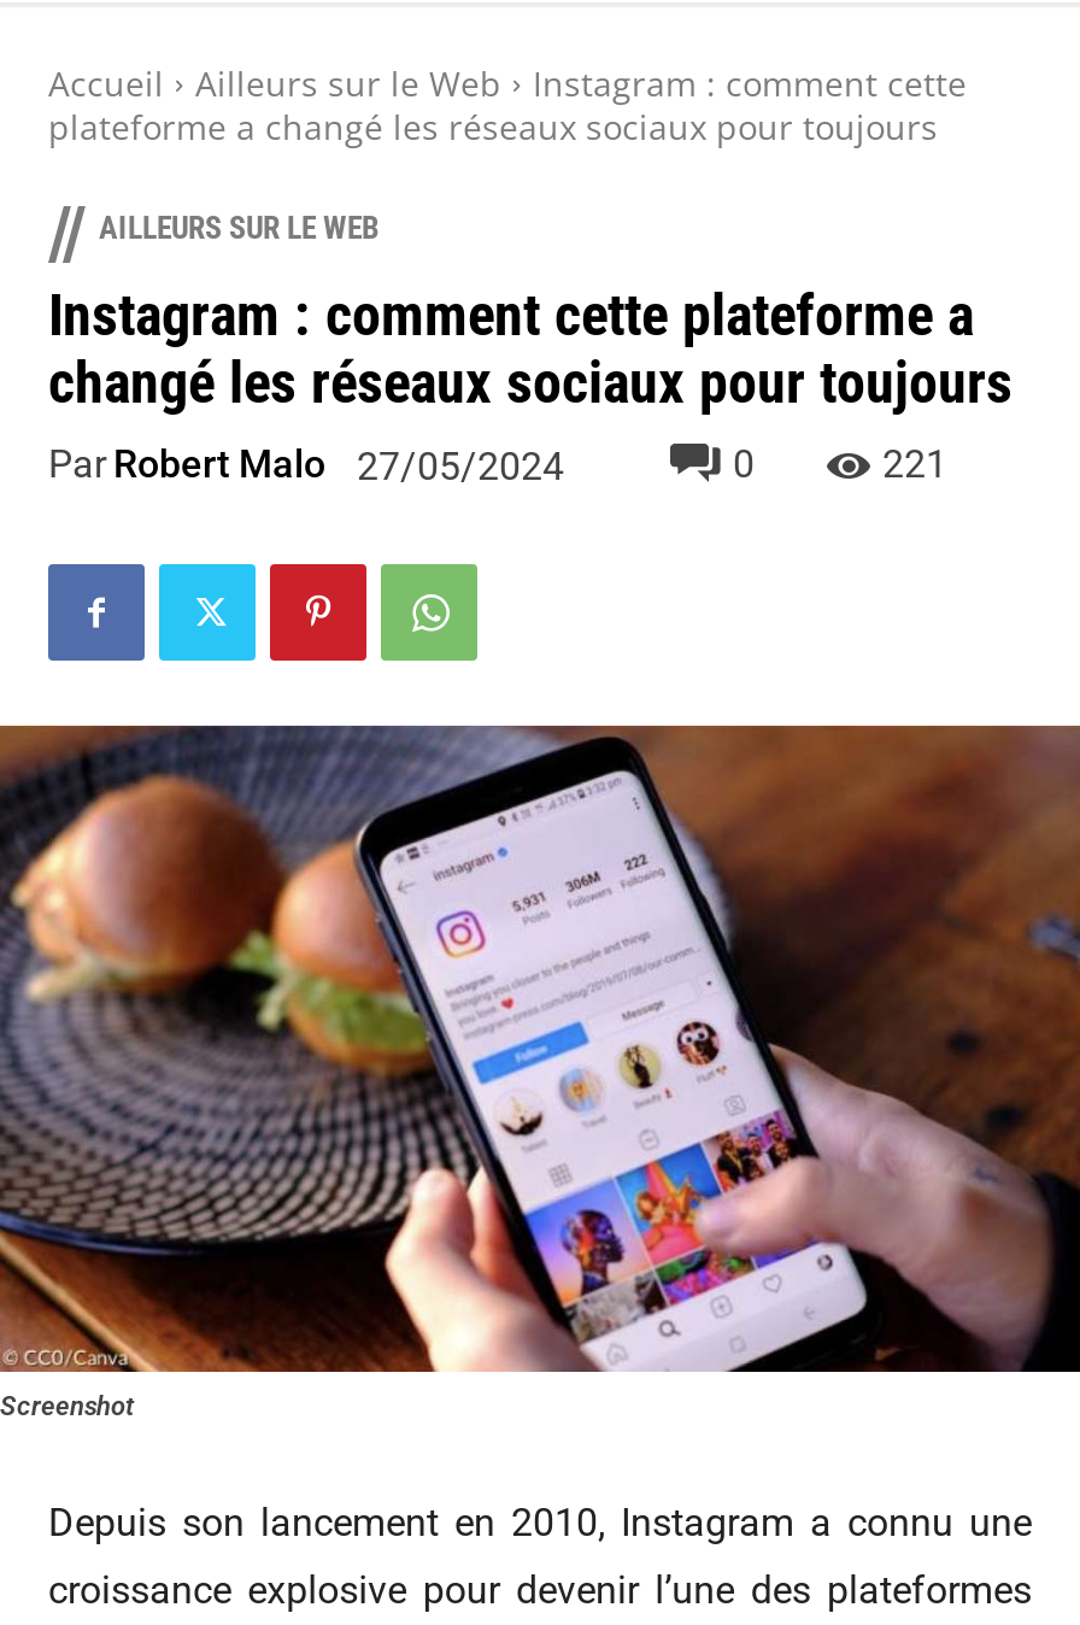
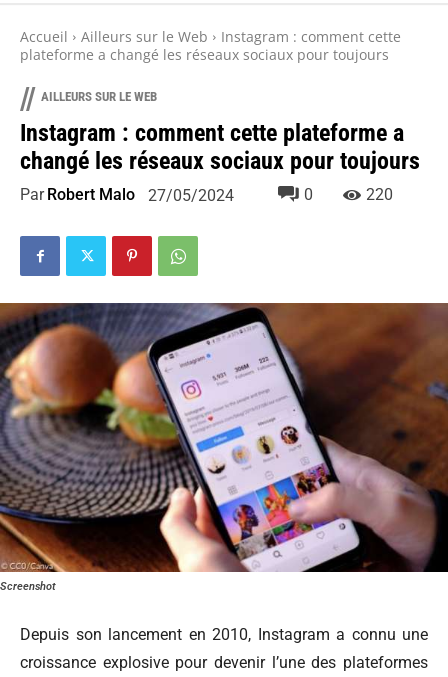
[882,441,947,487] 221 -> [366,185,393,204] 220

